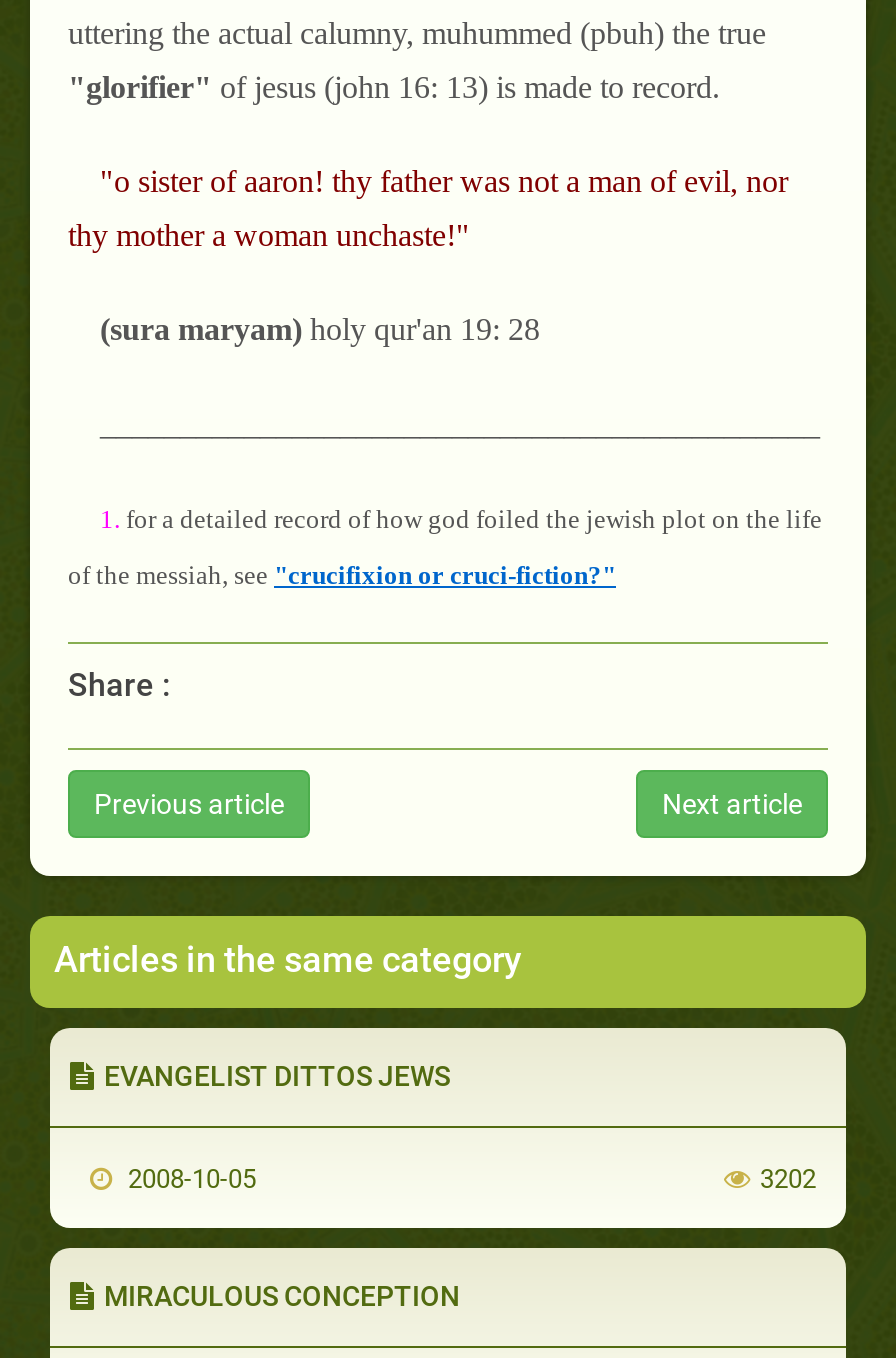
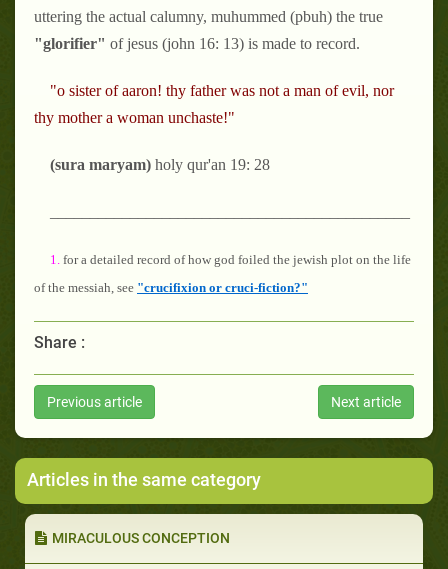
[104,1059,816,1193] EVANGELIST DITTOS JEWS | 2008-10-05 | 3202 -> none

